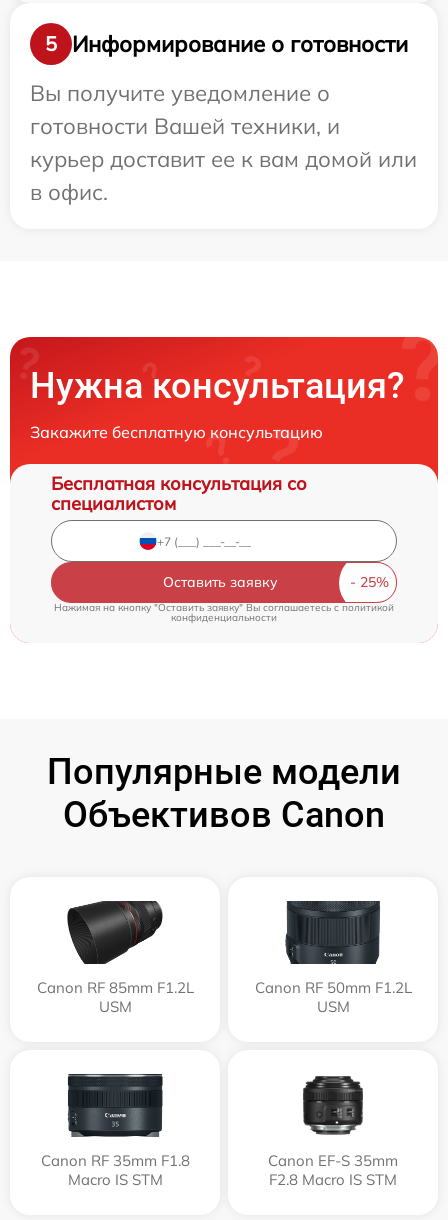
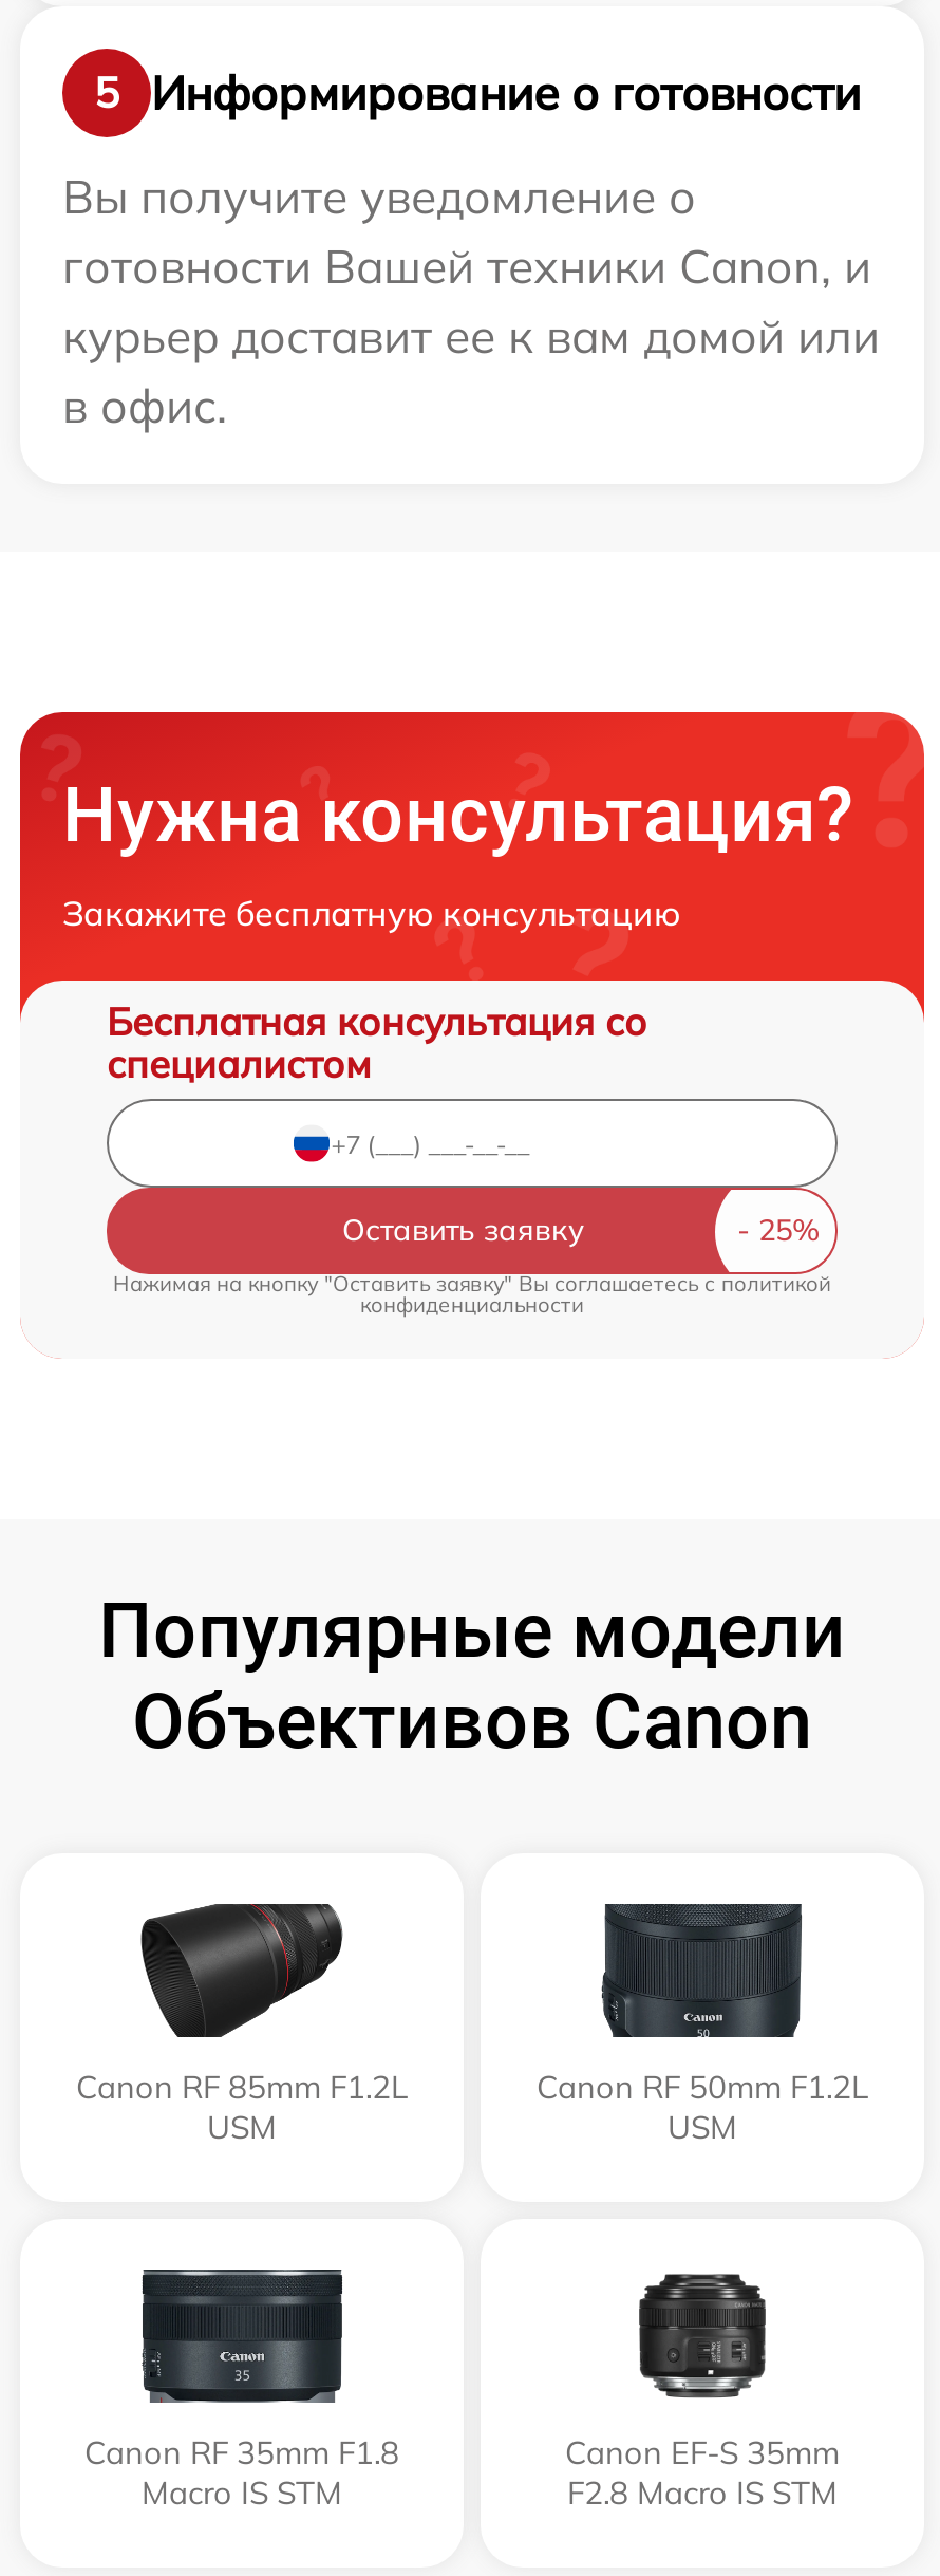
[30,112,340,140] готовности Вашей техники, и -> [62,237,871,296] готовности Вашей техники Canon, и

